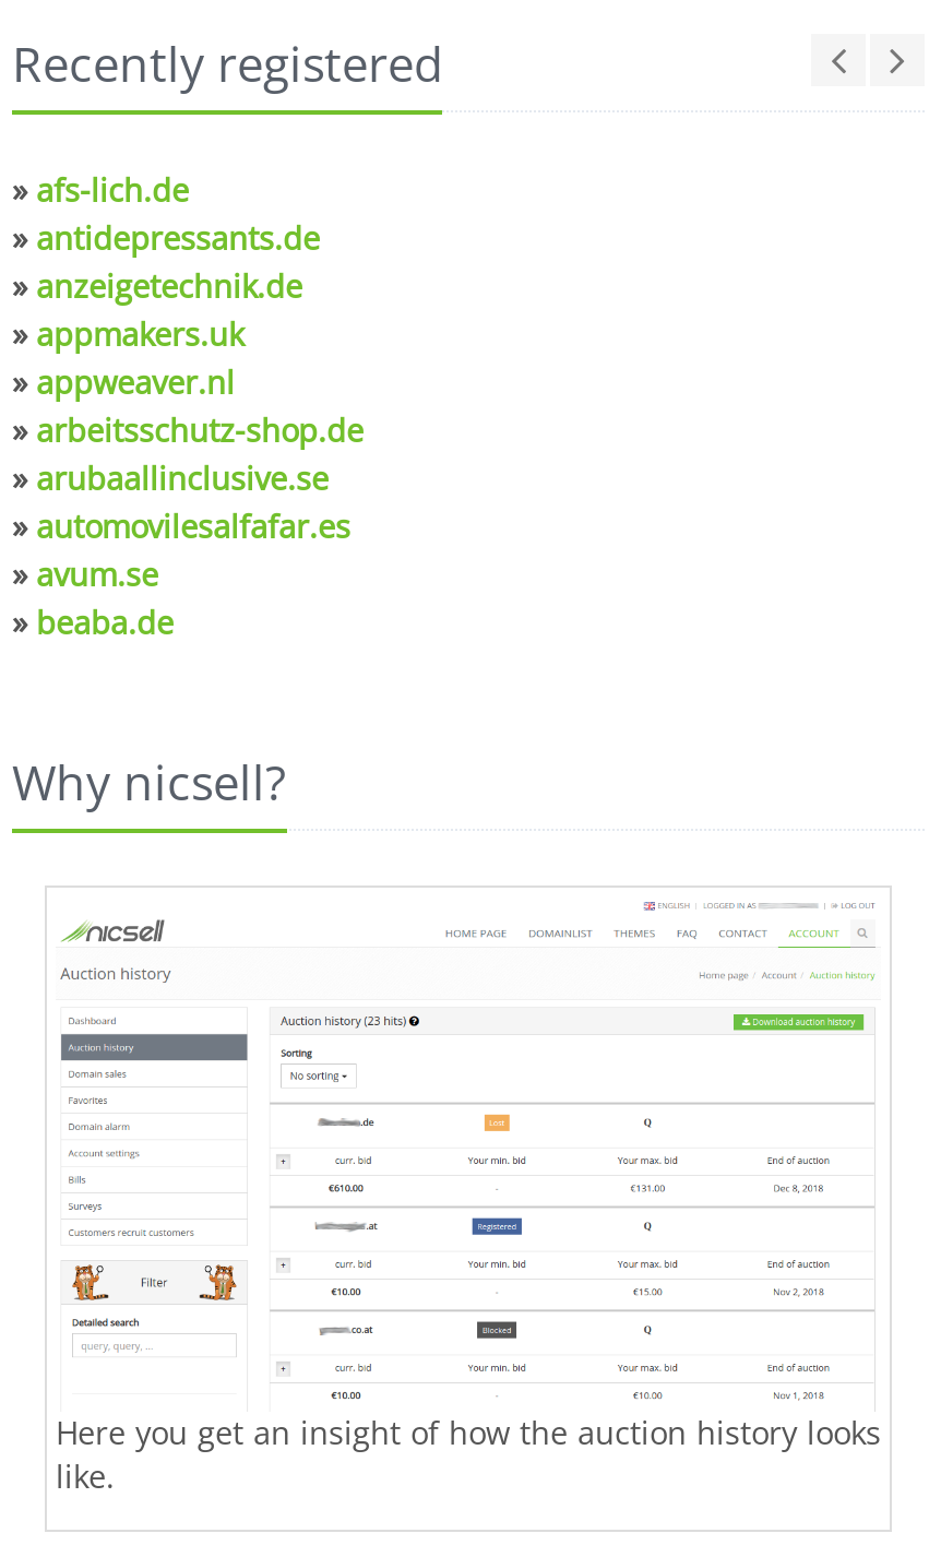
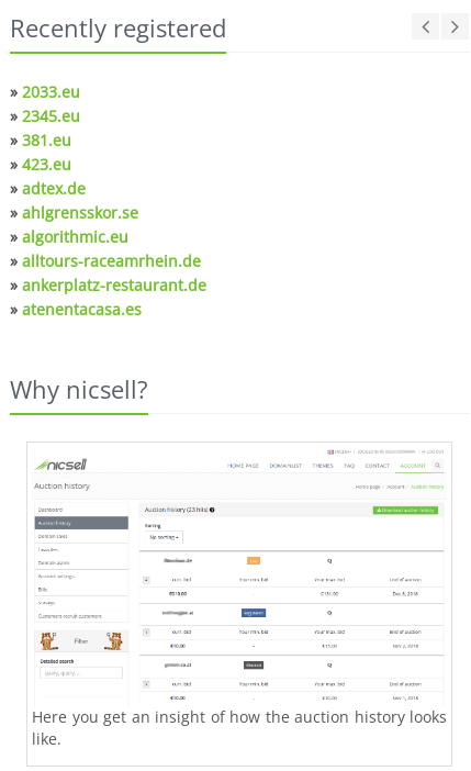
[12,170,364,644] » afs-lich.de | » antidepressants.de | » anzeigetechnik.de | » appmakers.uk | » appweaver.nl | » arbeitsschutz-shop.de | » arubaallinclusive.se | » automovilesalfafar.es | » avum.se | » beaba.de -> [10,81,206,320] » 2033.eu | » 2345.eu | » 381.eu | » 423.eu | » adtex.de | » ahlgrensskor.se | » algorithmic.eu | » alltours-raceamrhein.de | » ankerplatz-restaurant.de | » atenentacasa.es

